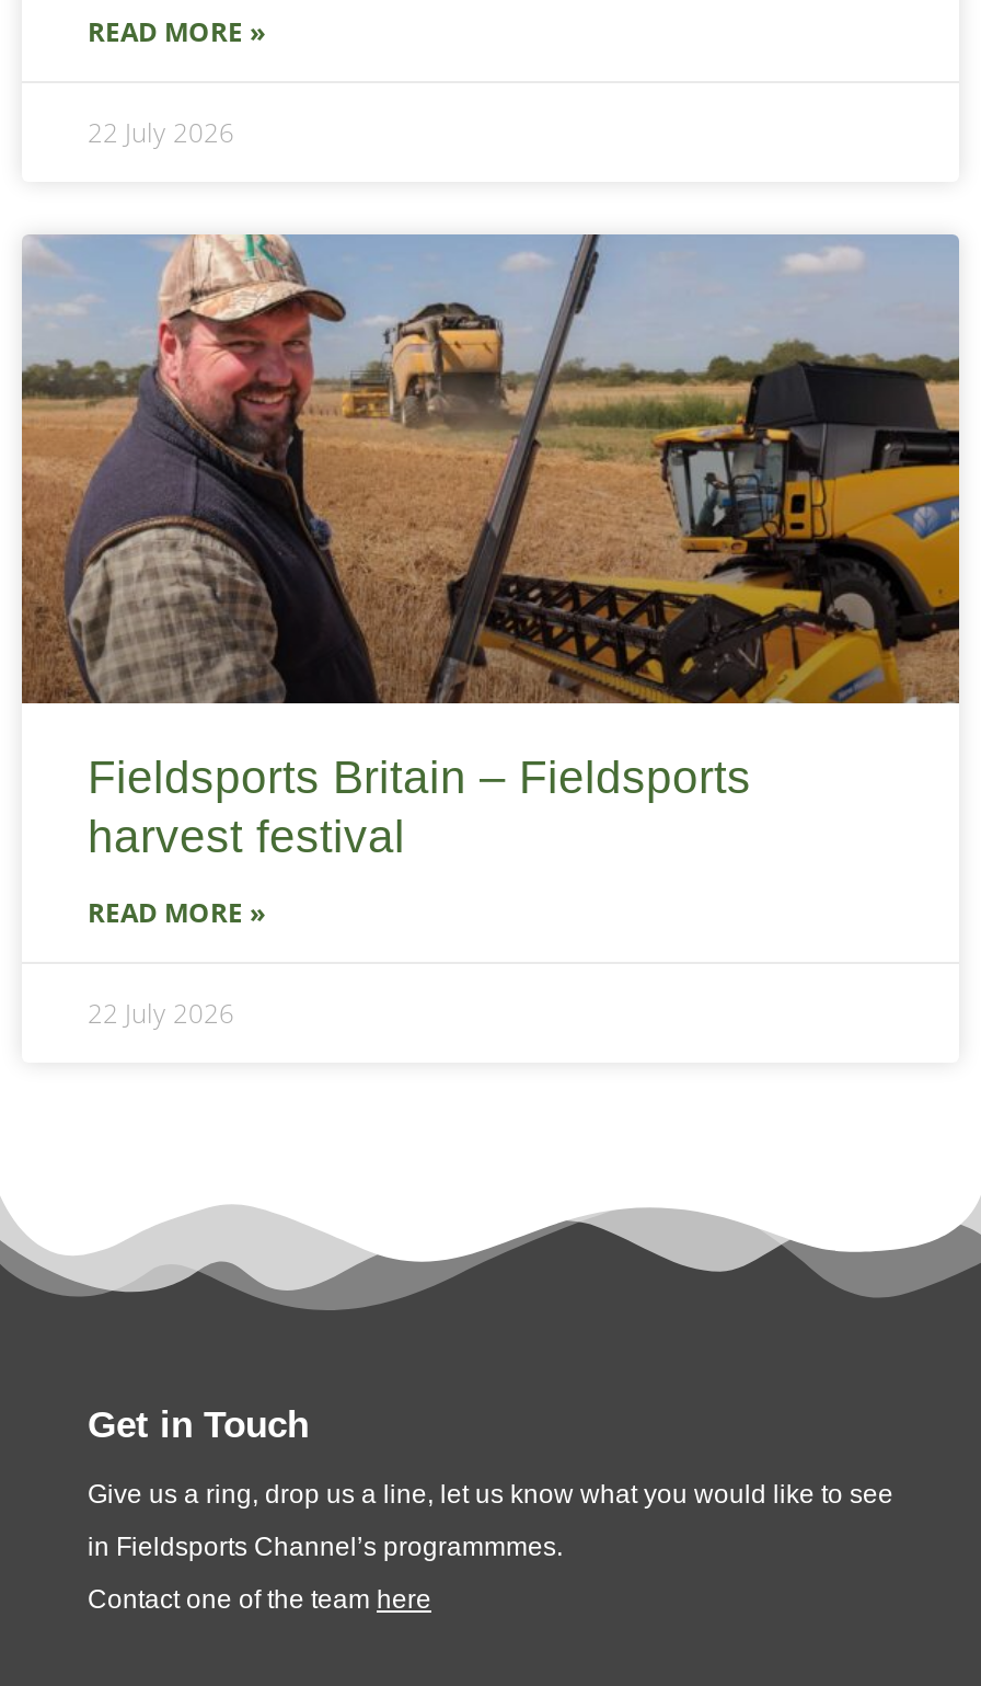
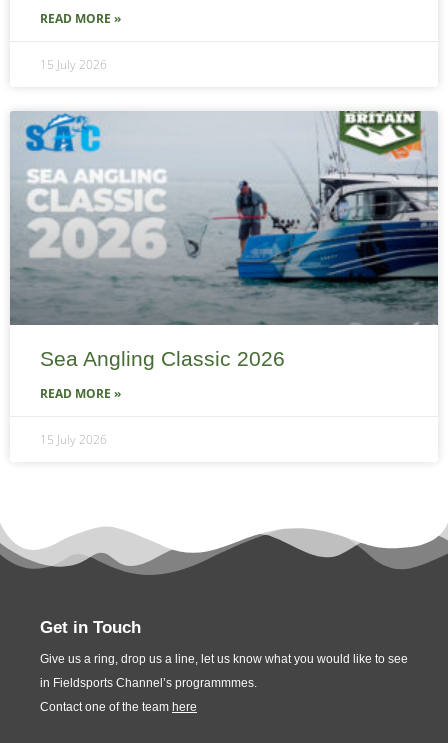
[88,113,234,150] 22 July 2026 -> [40,56,107,73] 15 July 2026
[20,232,961,860] [image] | Fieldsports Britain – Fieldsports | harvest festival -> [10,111,439,370] [image] | Sea Angling Classic 2026
[88,994,234,1031] 22 July 2026 -> [40,431,107,448] 15 July 2026

